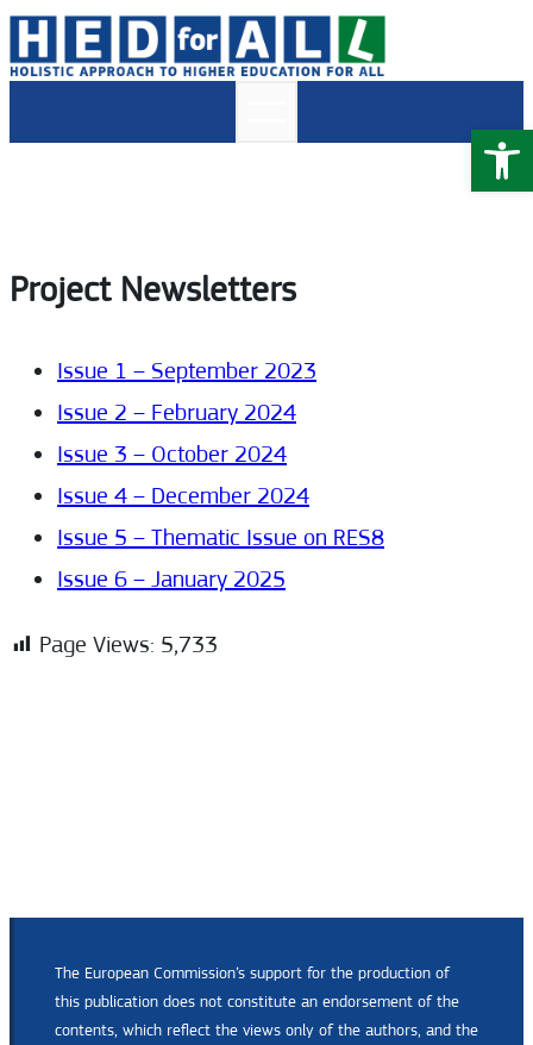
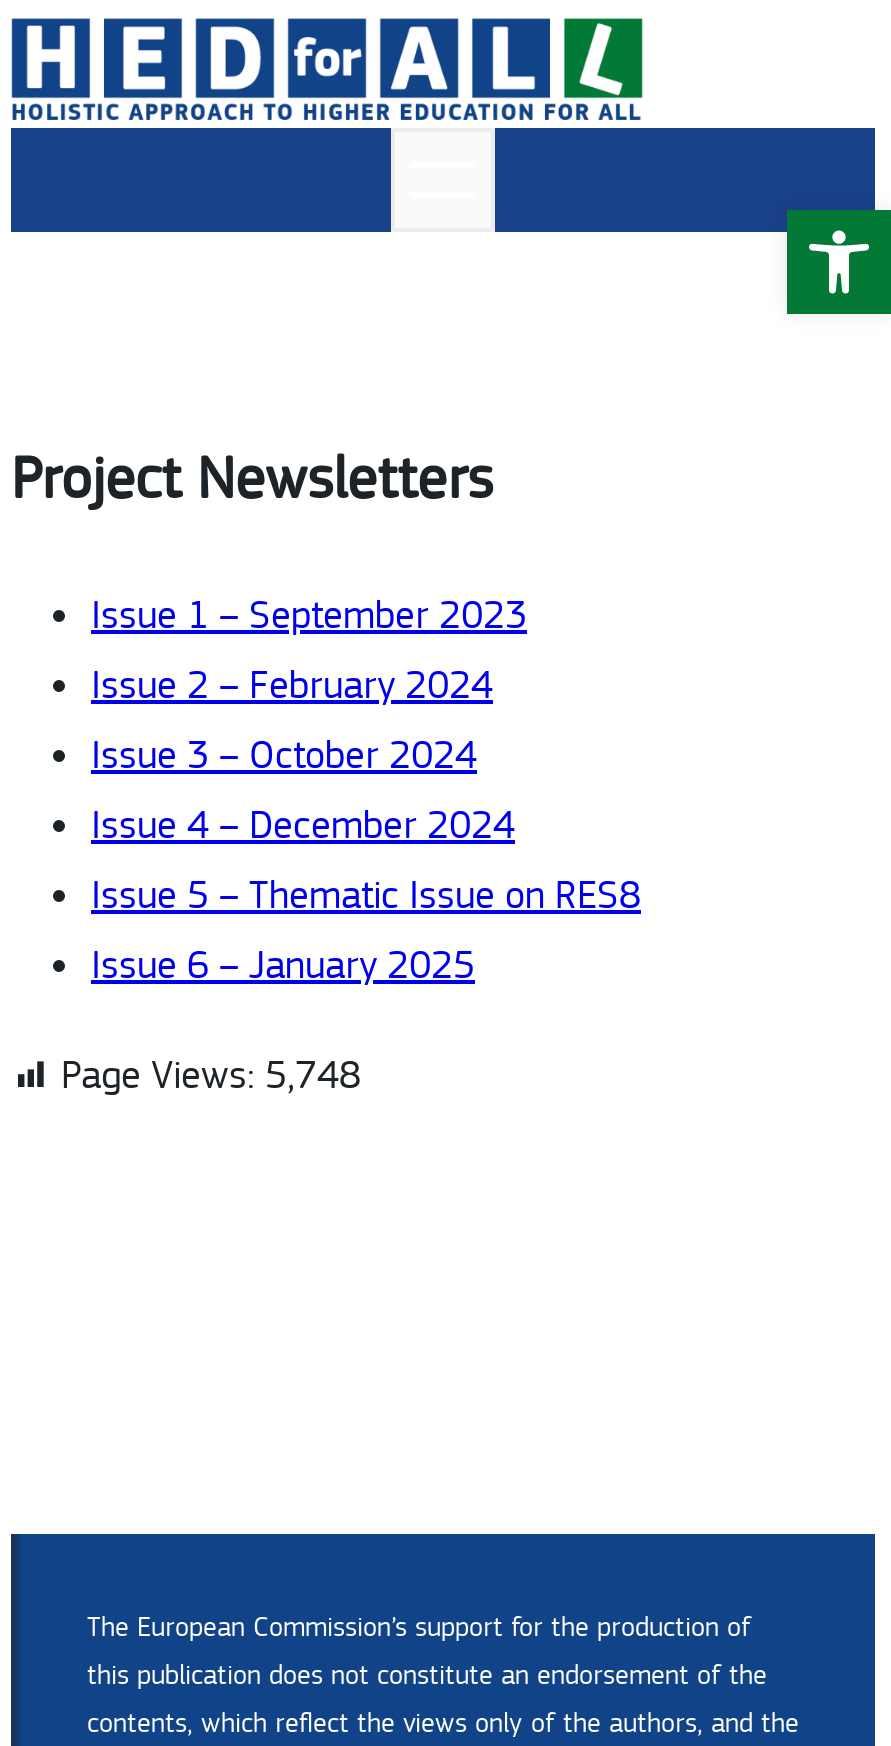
[39,631,218,658] Page Views: 5,733 -> [61,1052,361,1098] Page Views: 5,748

